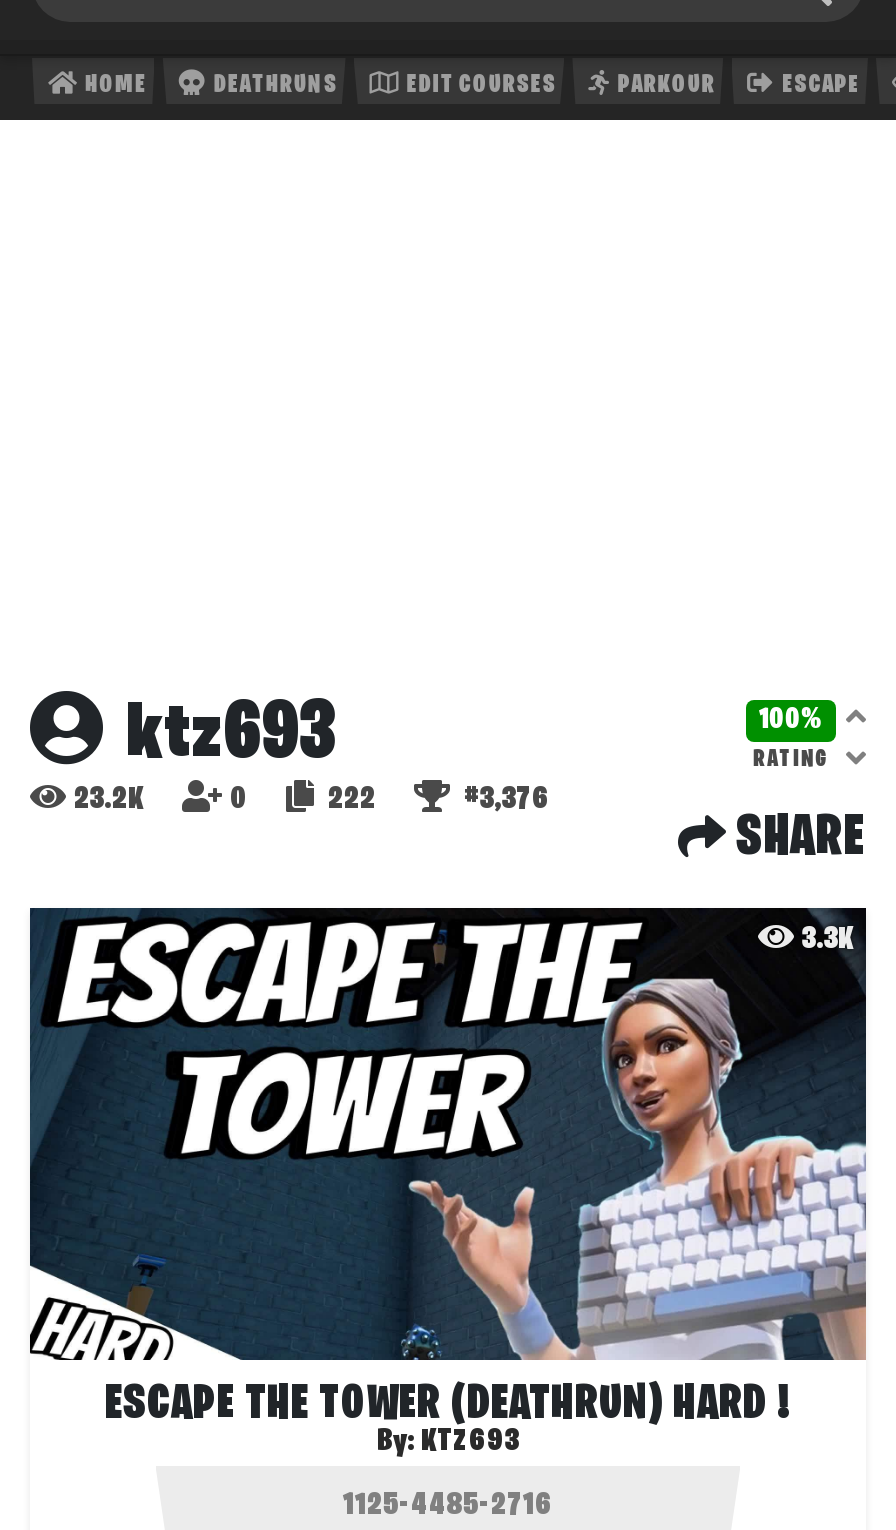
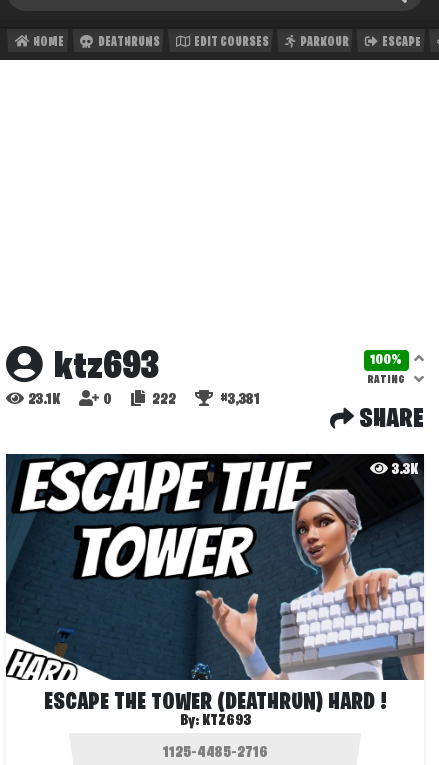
[74,784,150,816] 23.2K -> [28,392,63,408] 23.1K
[458,784,550,816] #3,376 -> [217,392,260,408] #3,381

